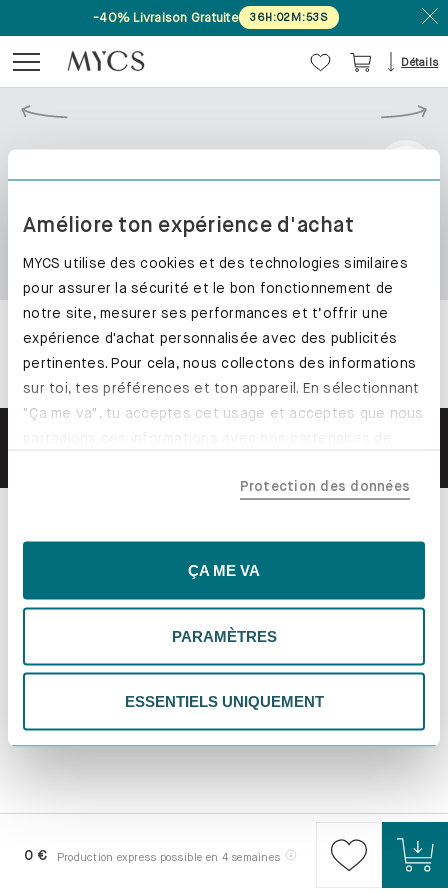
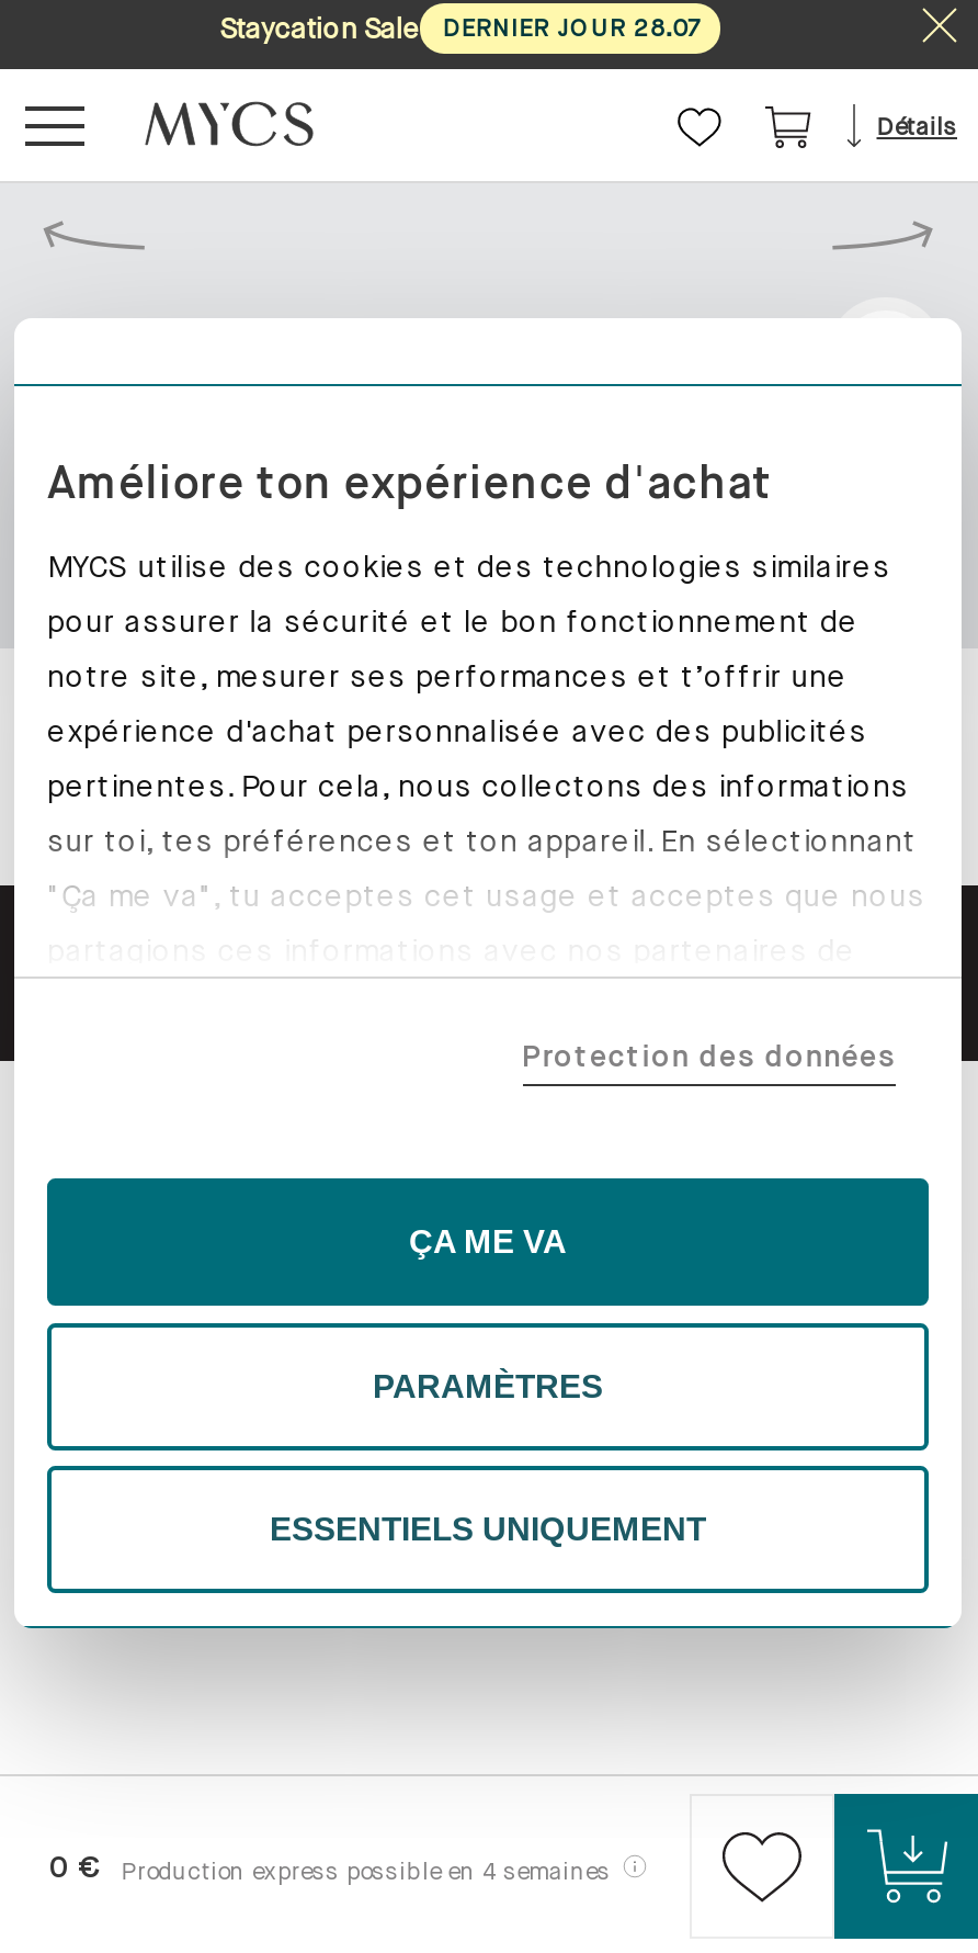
[93,10,328,25] -40% Livraison Gratuite | 36H:02M:53 S -> [220,12,699,45] Staycation Sale | DERNIER JOUR 28.07

